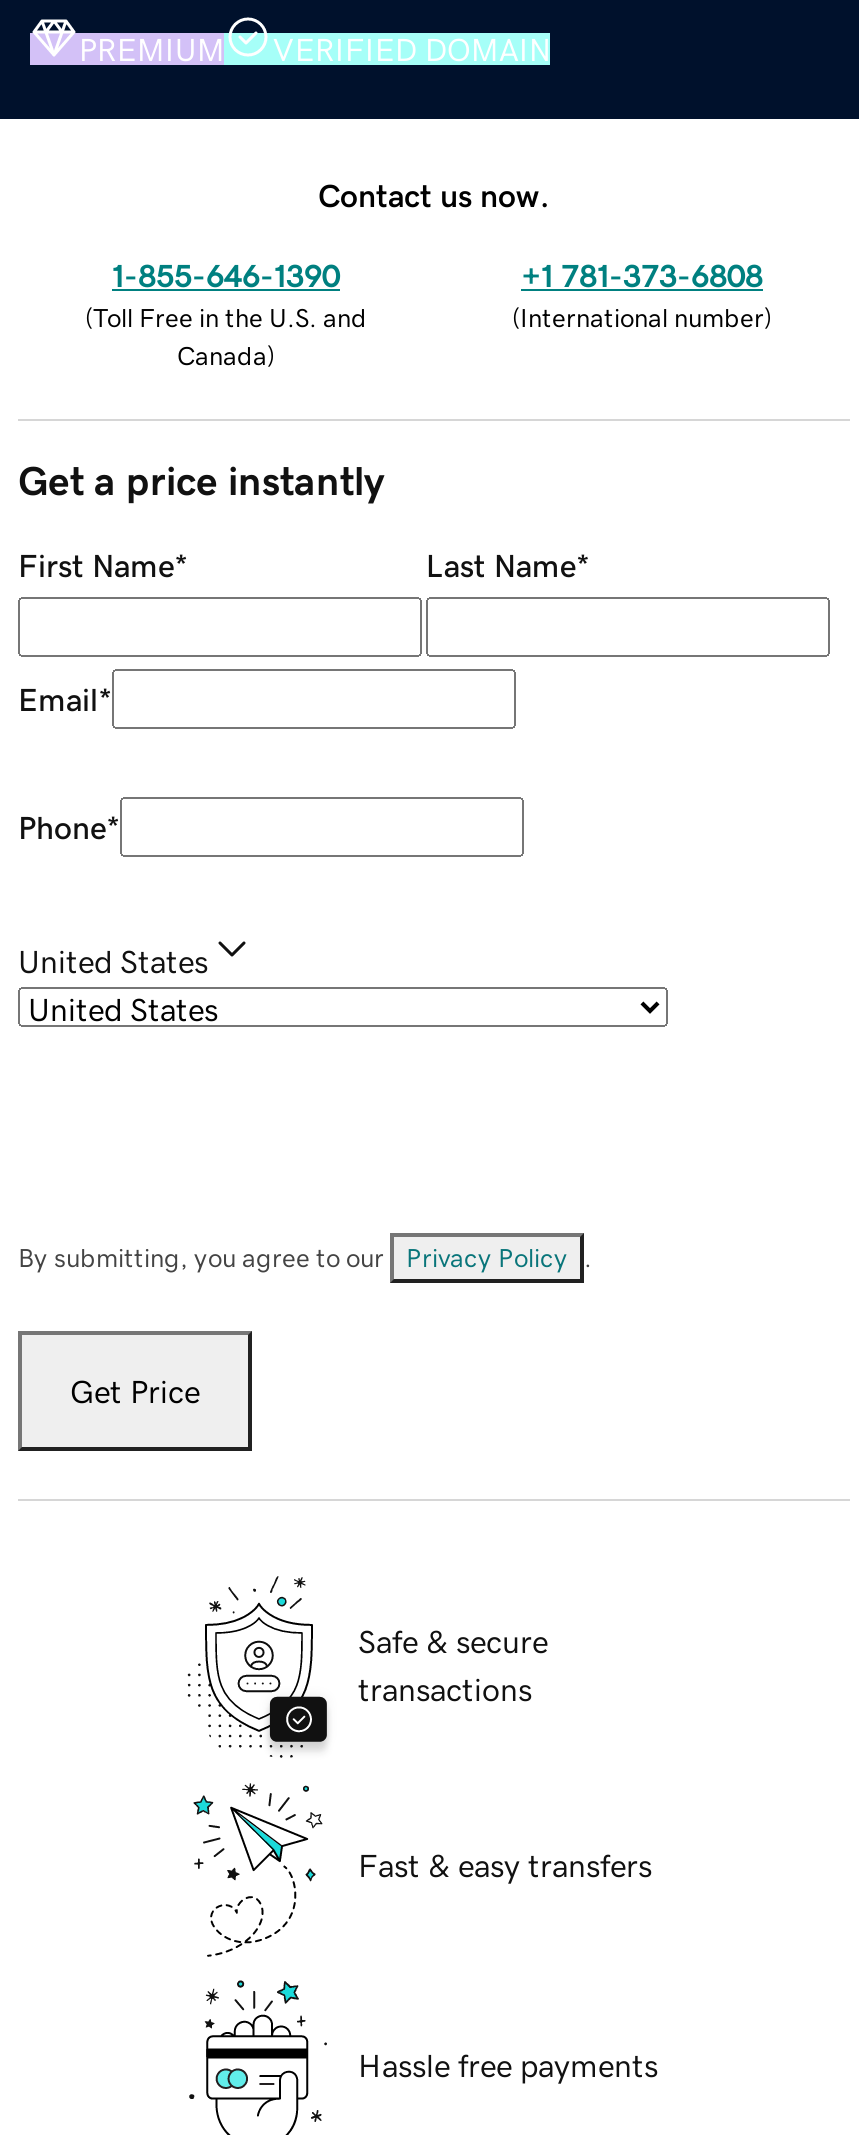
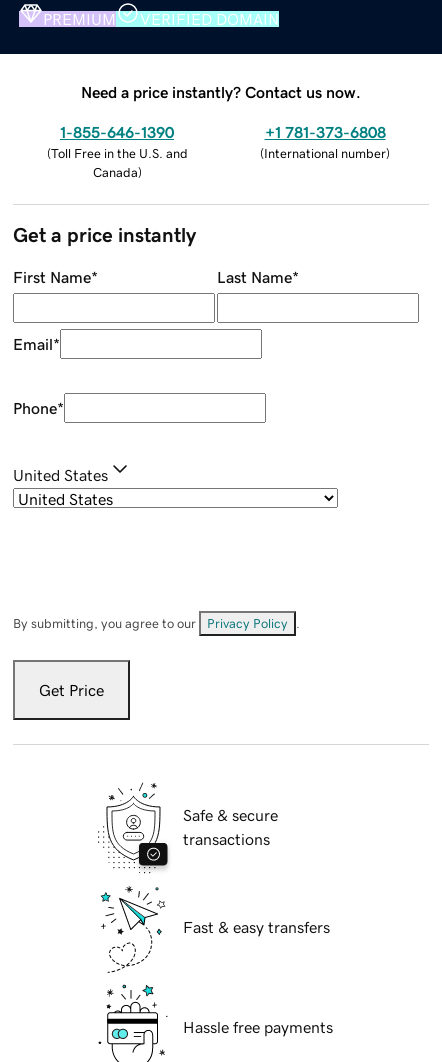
[318,178,550,210] Contact us now. -> [81,84,361,100] Need a price instantly? Contact us now.

